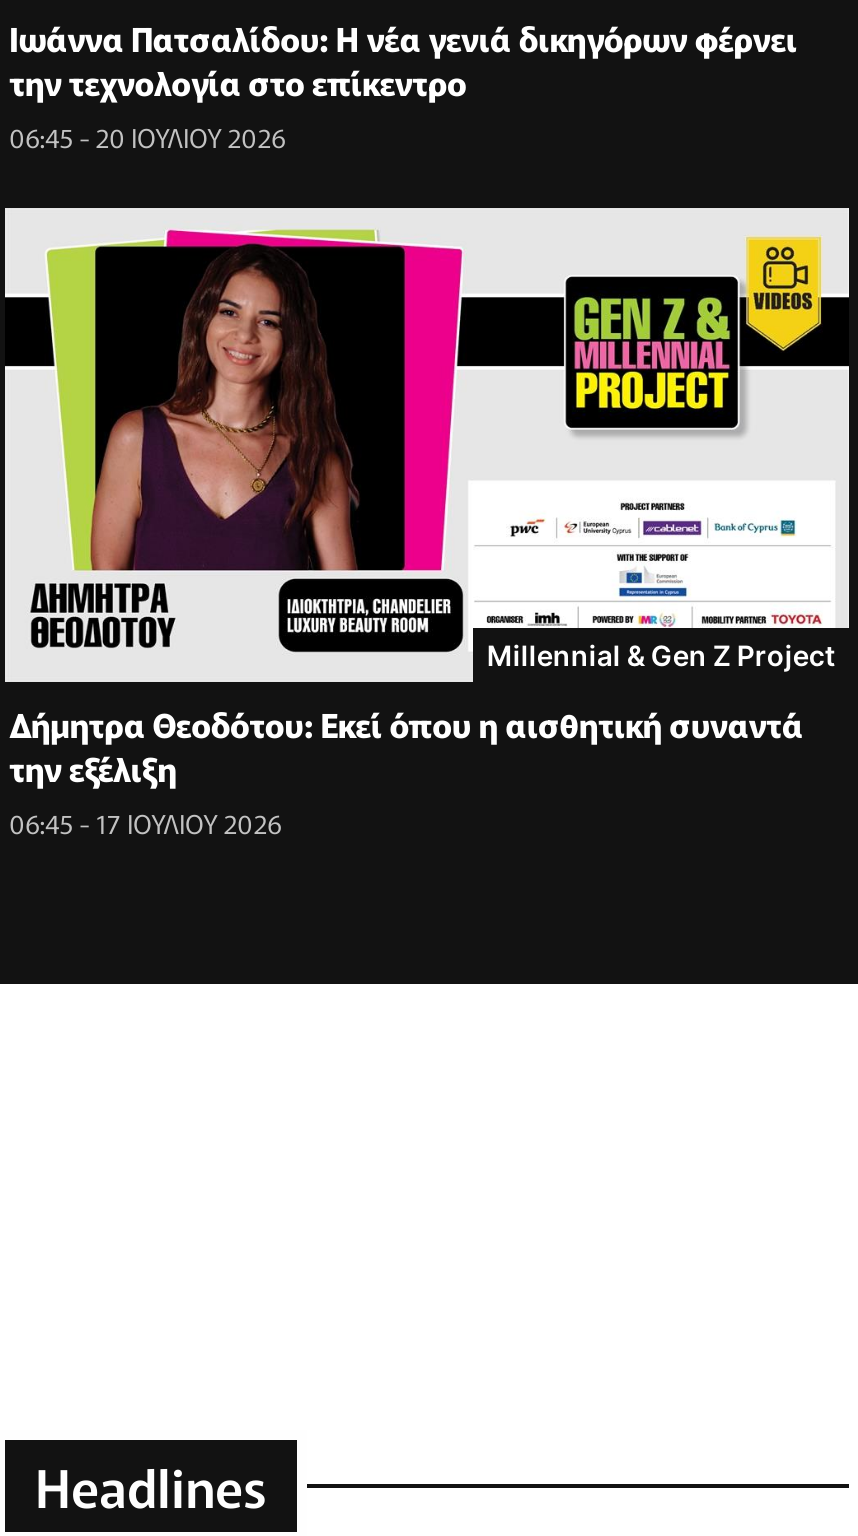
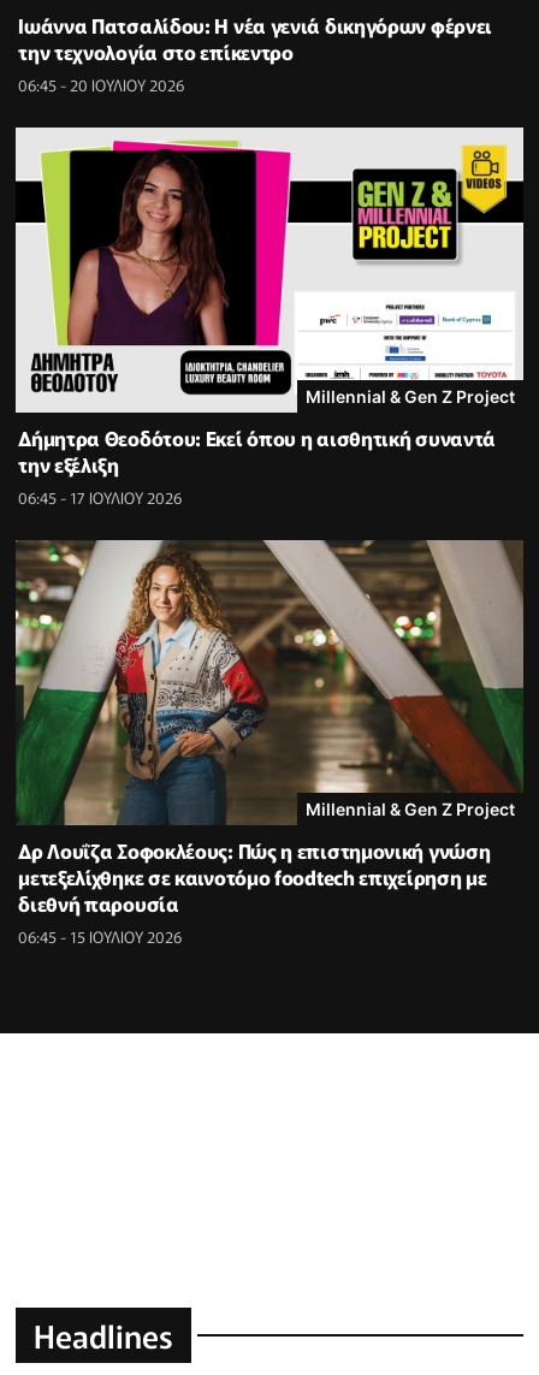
none -> [14,539,525,948] [image] | Millennial & Gen Z Project | Δρ Λουΐζα Σοφοκλέους: Πώς η επιστημονική γνώση | μετεξελίχθηκε σε καινοτόμο foodtech επιχείρηση με | διεθνή παρουσία | 06:45 - 15 ΙΟΥΛΙΟΥ 2026

